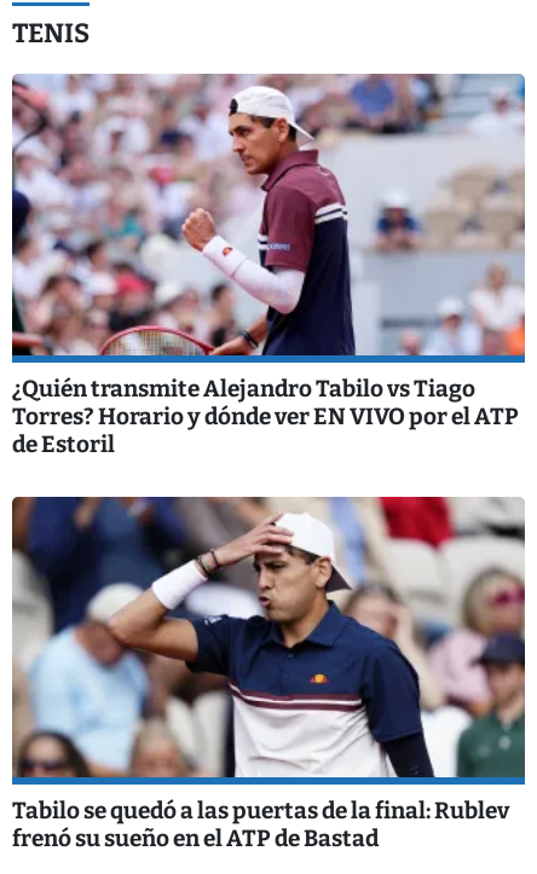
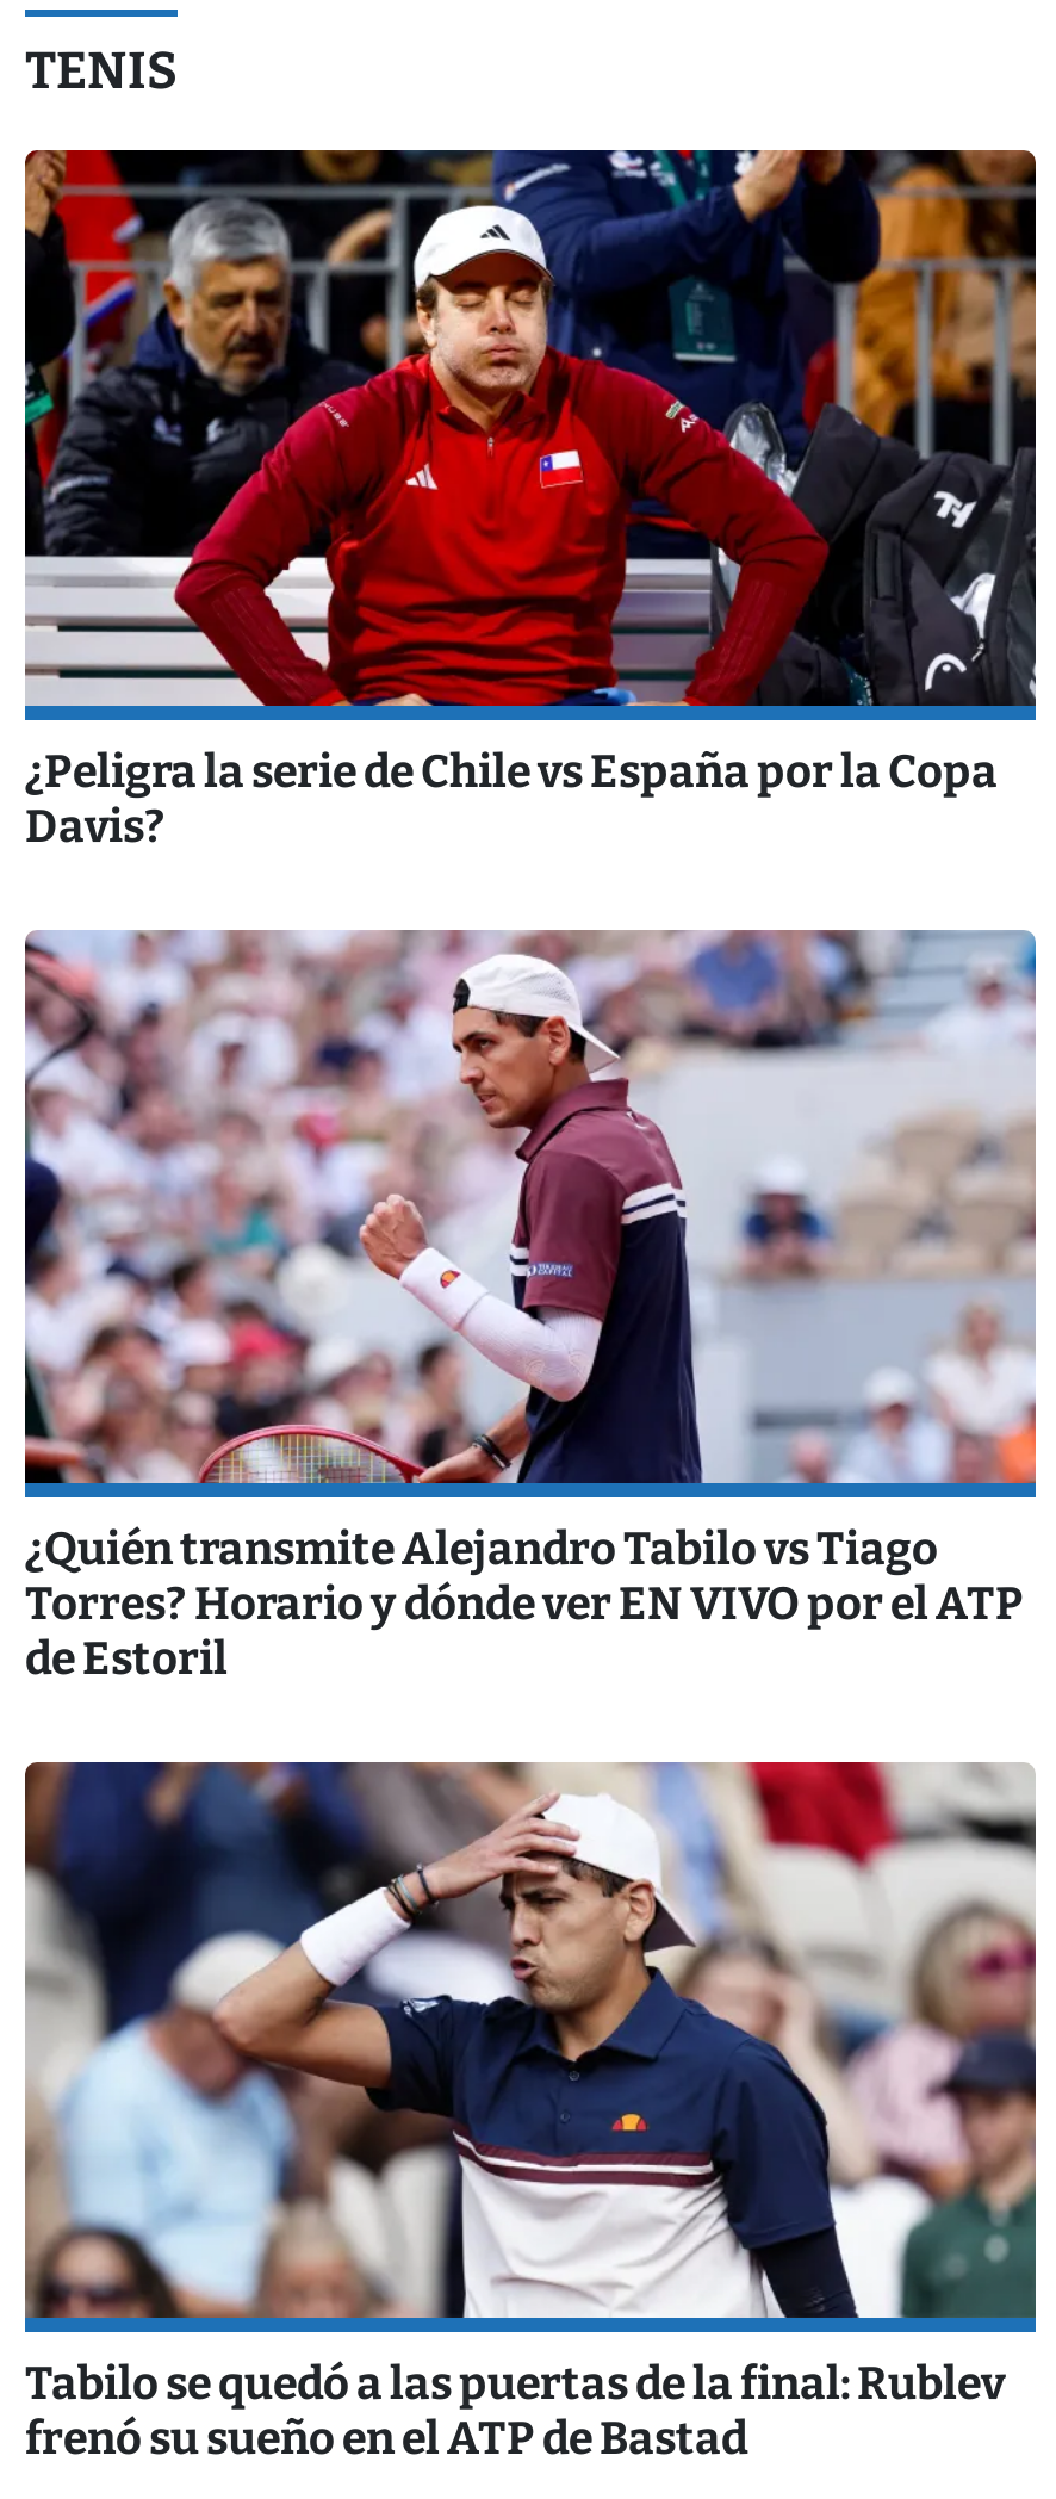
none -> [23,148,1038,852] [image] | ¿Peligra la serie de Chile vs España por la Copa | Davis?

